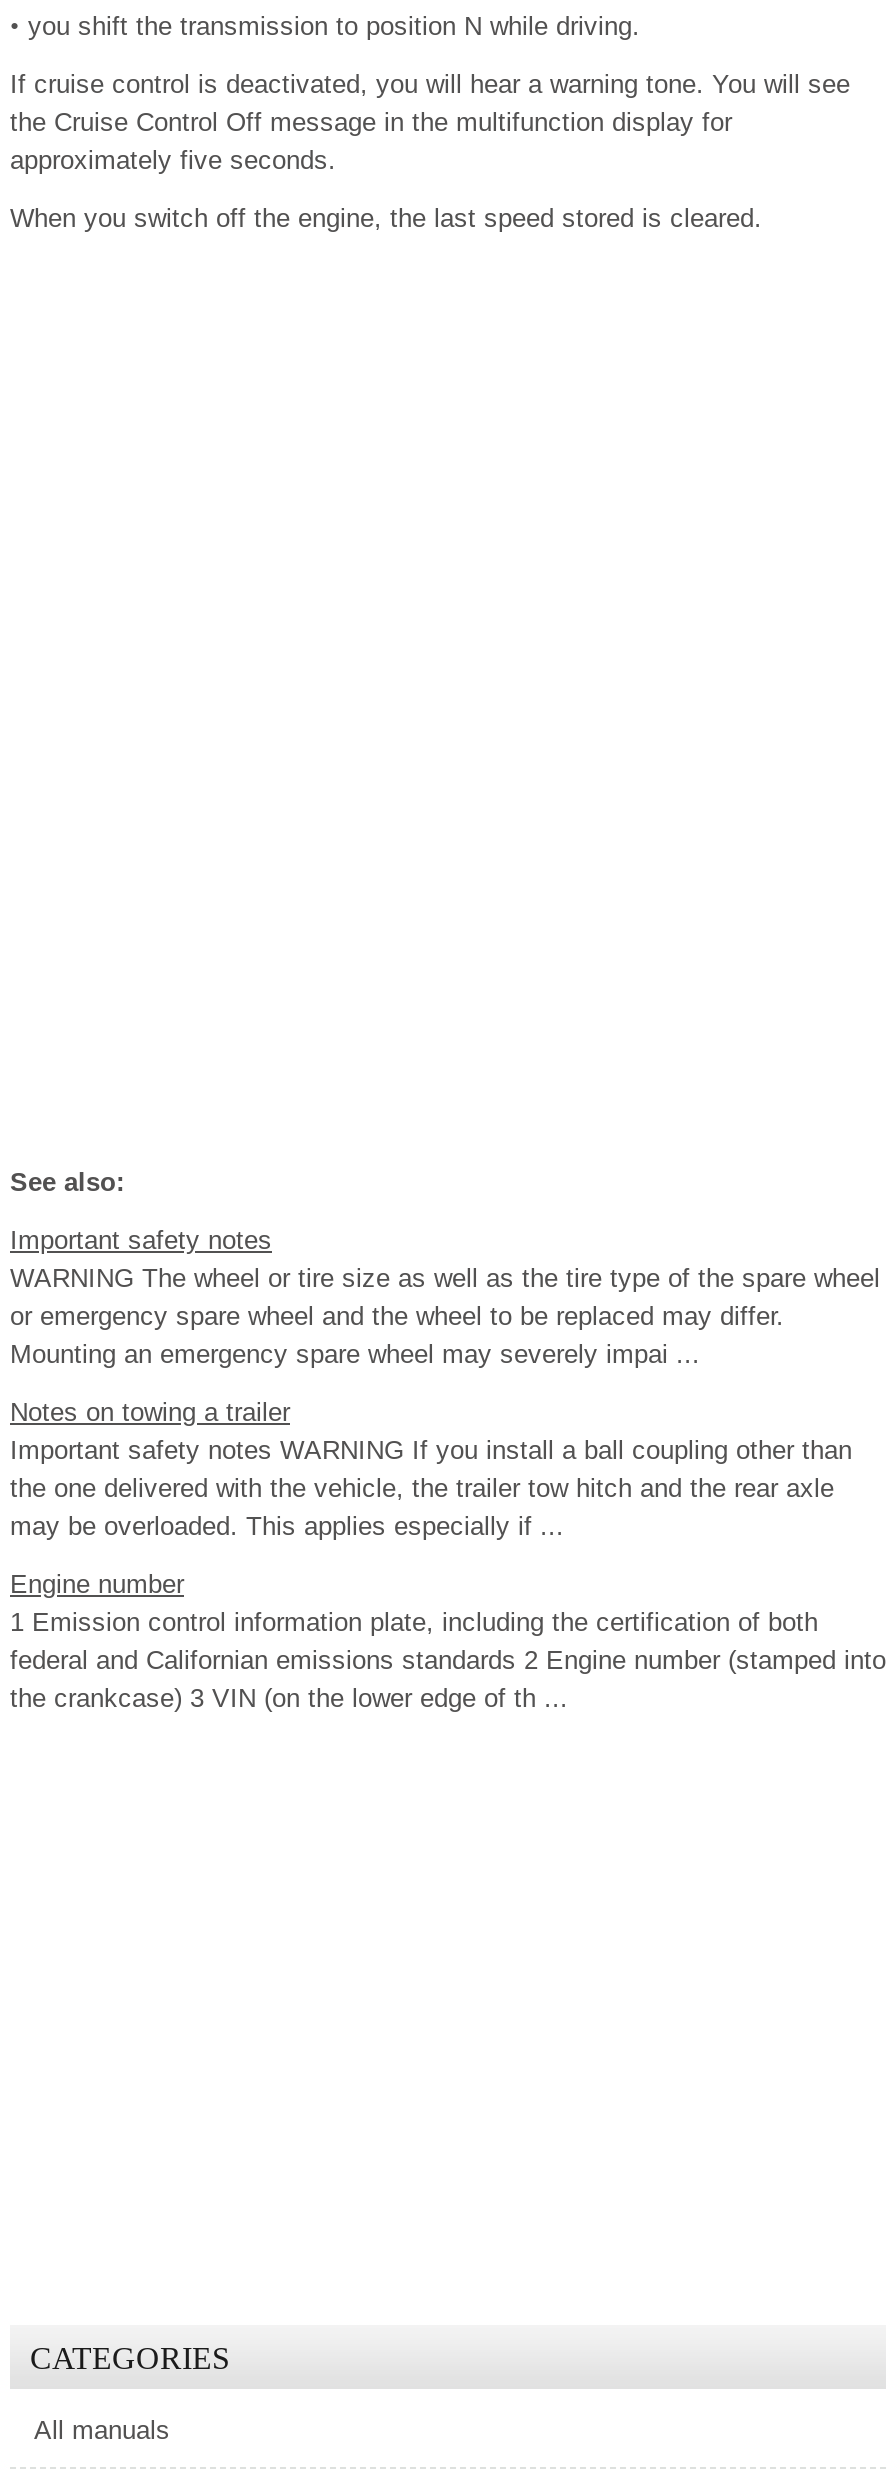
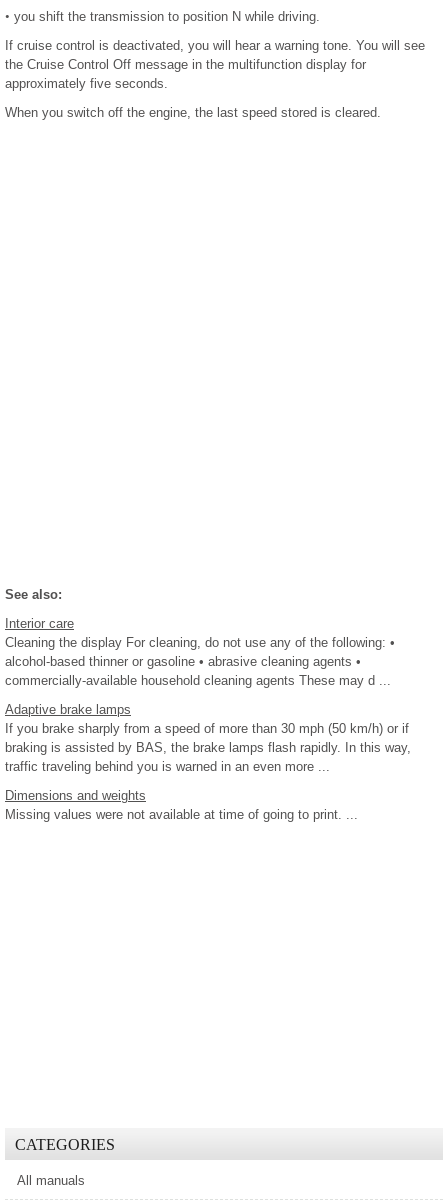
[10,1225,880,1369] Important safety notes | WARNING The wheel or tire size as well as the tire type of the spare wheel | or emergency spare wheel and the wheel to be replaced may differ. | Mounting an emergency spare wheel may severely impai ... -> [5,616,395,688] Interior care | Cleaning the display For cleaning, do not use any of the following: • | alcohol-based thinner or gasoline • abrasive cleaning agents • | commercially-available household cleaning agents These may d ...
[10,1397,852,1541] Notes on towing a trailer | Important safety notes WARNING If you install a ball coupling other than | the one delivered with the vehicle, the trailer tow hitch and the rear axle | may be overloaded. This applies especially if ... -> [5,702,411,774] Adaptive brake lamps | If you brake sharply from a speed of more than 30 mph (50 km/h) or if | braking is assisted by BAS, the brake lamps flash rapidly. In this way, | traffic traveling behind you is warned in an even more ...
[10,1569,886,1713] Engine number | 1 Emission control information plate, including the certification of both | federal and Californian emissions standards 2 Engine number (stamped into | the crankcase) 3 VIN (on the lower edge of th ... -> [5,788,358,822] Dimensions and weights | Missing values were not available at time of going to print. ...

